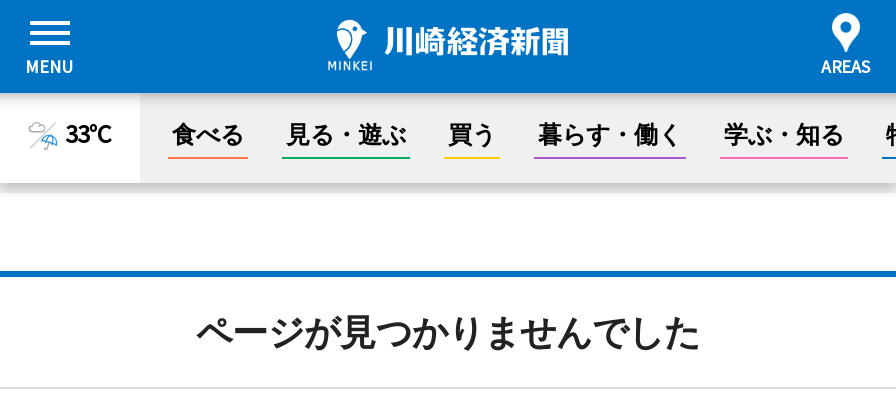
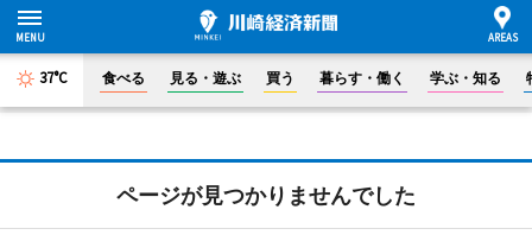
[65,118,113,152] 33°C -> [39,68,67,88] 37°C

